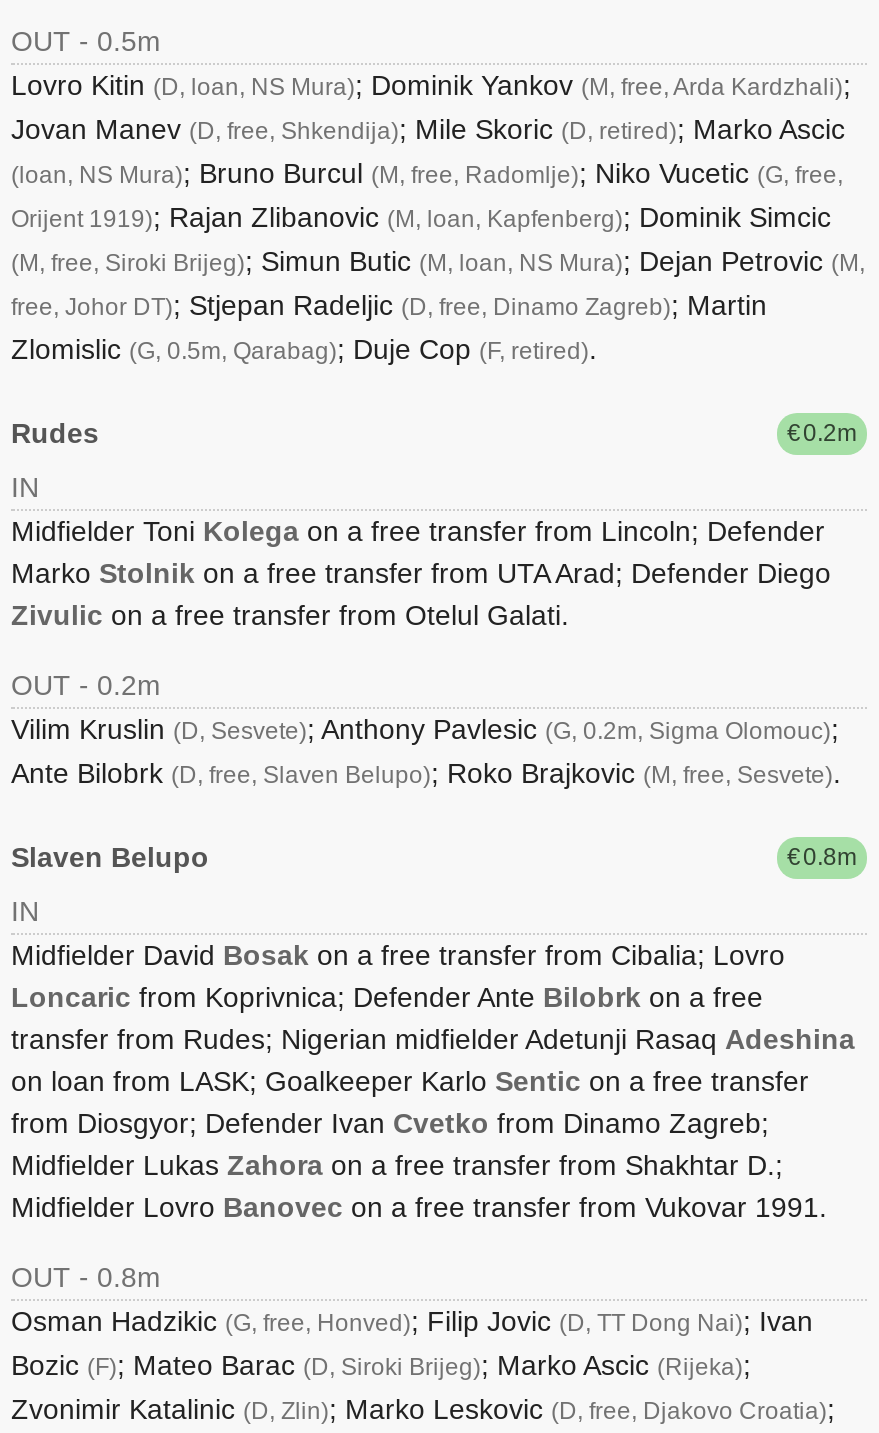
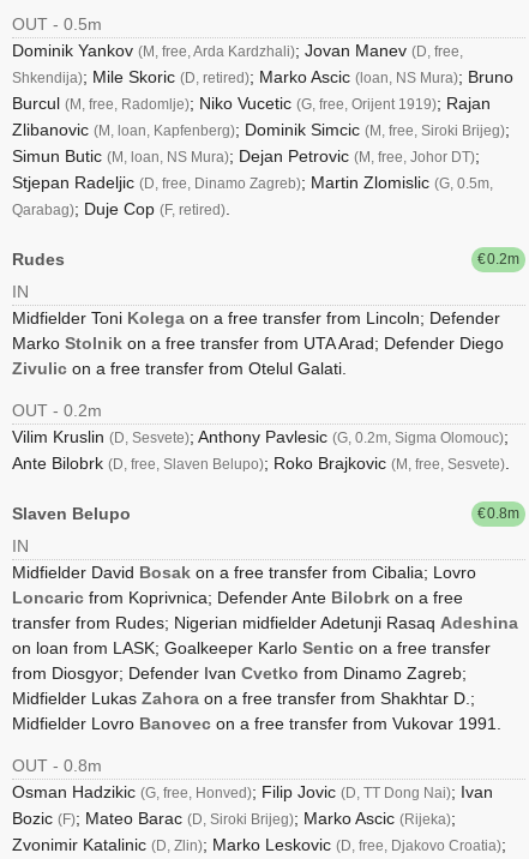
[11,69,865,365] Lovro Kitin (D, loan, NS Mura); Dominik Yankov (M, free, Arda Kardzhali); | Jovan Manev (D, free, Shkendija); Mile Skoric (D, retired); Marko Ascic | (loan, NS Mura); Bruno Burcul (M, free, Radomlje); Niko Vucetic (G, free, | Orijent 1919); Rajan Zlibanovic (M, loan, Kapfenberg); Dominik Simcic | (M, free, Siroki Brijeg); Simun Butic (M, loan, NS Mura); Dejan Petrovic (M, | free, Johor DT); Stjepan Radeljic (D, free, Dinamo Zagreb); Martin | Zlomislic (G, 0.5m, Qarabag); Duje Cop (F, retired). -> [12,41,513,218] Dominik Yankov (M, free, Arda Kardzhali); Jovan Manev (D, free, | Shkendija); Mile Skoric (D, retired); Marko Ascic (loan, NS Mura); Bruno | Burcul (M, free, Radomlje); Niko Vucetic (G, free, Orijent 1919); Rajan | Zlibanovic (M, loan, Kapfenberg); Dominik Simcic (M, free, Siroki Brijeg); | Simun Butic (M, loan, NS Mura); Dejan Petrovic (M, free, Johor DT); | Stjepan Radeljic (D, free, Dinamo Zagreb); Martin Zlomislic (G, 0.5m, | Qarabag); Duje Cop (F, retired).

